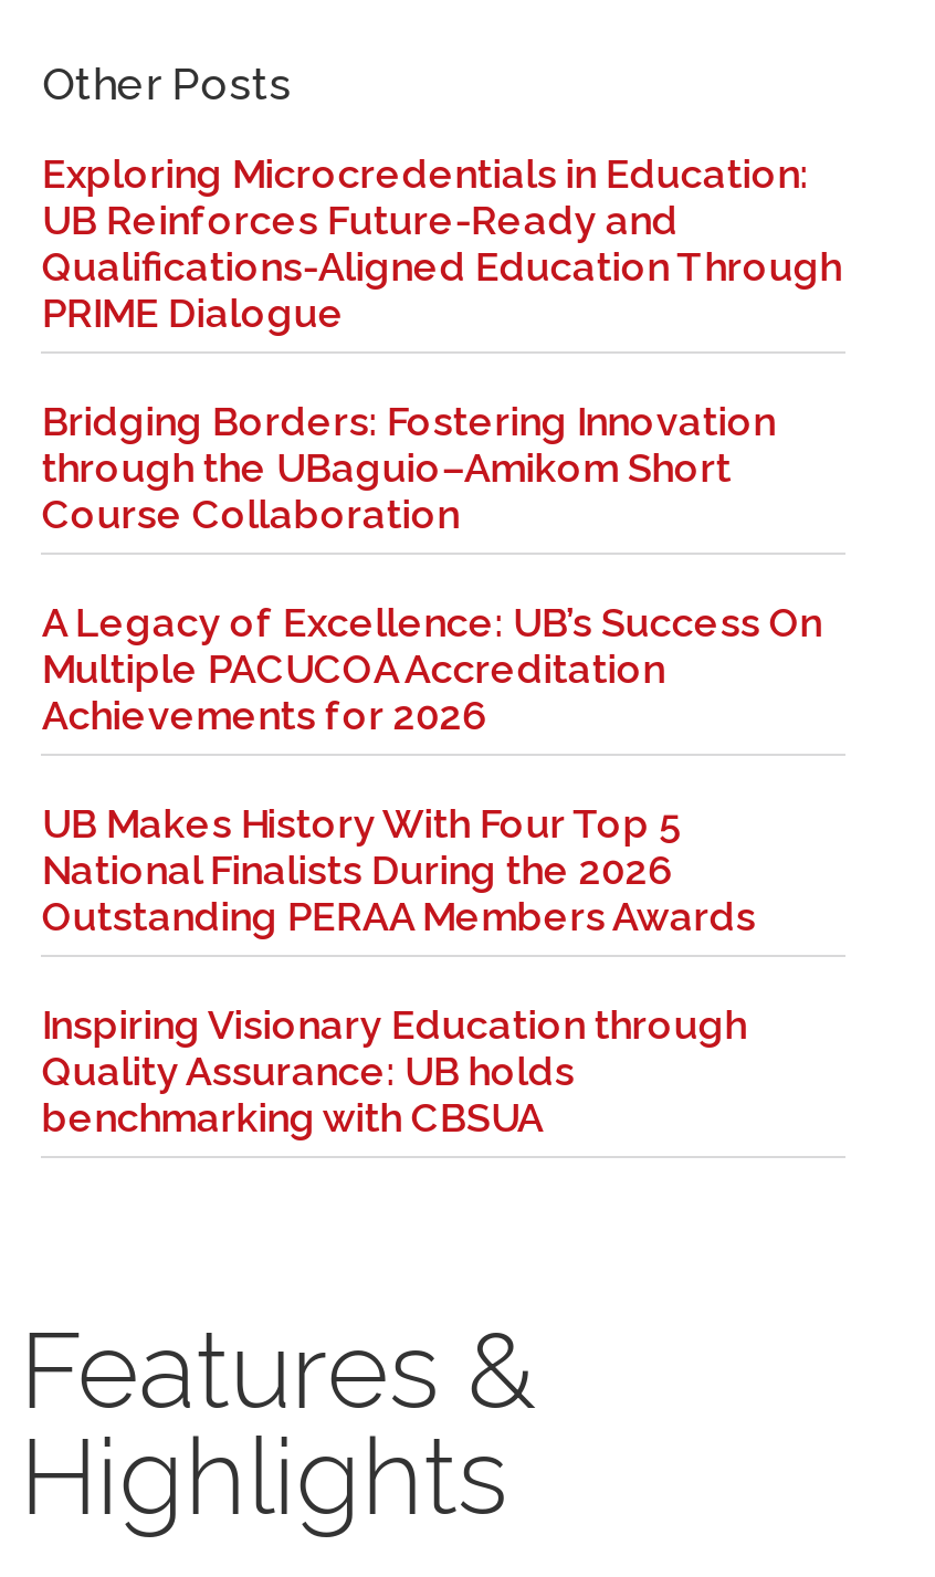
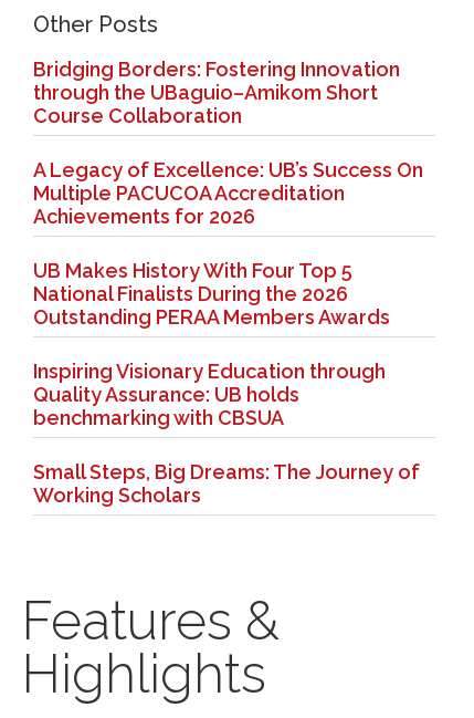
[42,152,842,338] Exploring Microcredentials in Education: | UB Reinforces Future-Ready and | Qualifications-Aligned Education Through | PRIME Dialogue -> none
moved [42,399,822,1142] -> [34,57,424,429]: Bridging Borders: Fostering Innovation | through the UBaguio–Amikom Short | Course Collaboration | ... | Quality Assurance: UB holds | benchmarking with CBSUA
none -> [34,460,420,506] Small Steps, Big Dreams: The Journey of | Working Scholars

